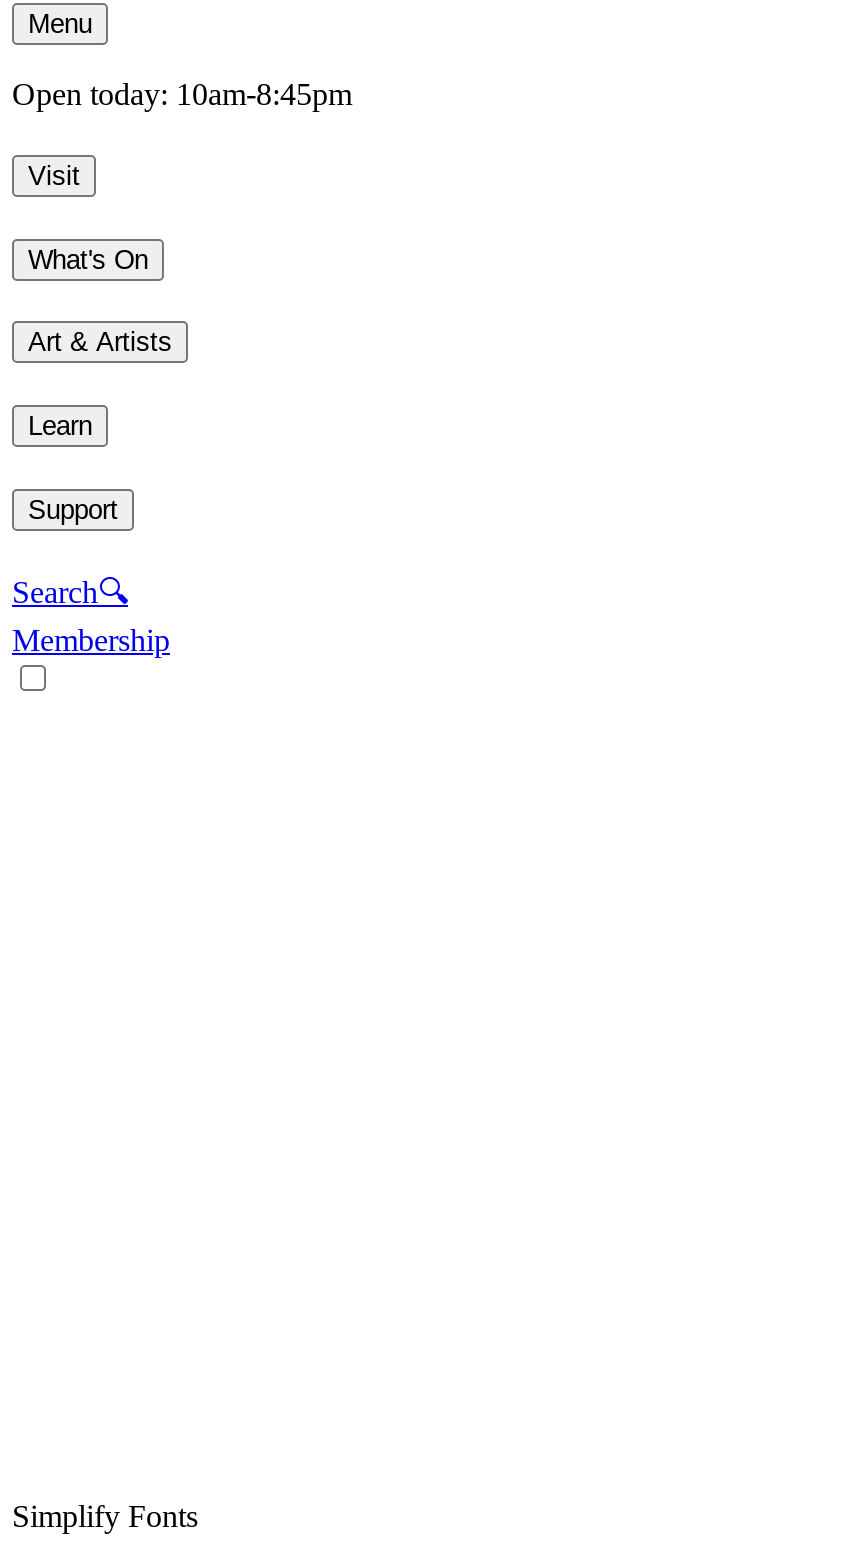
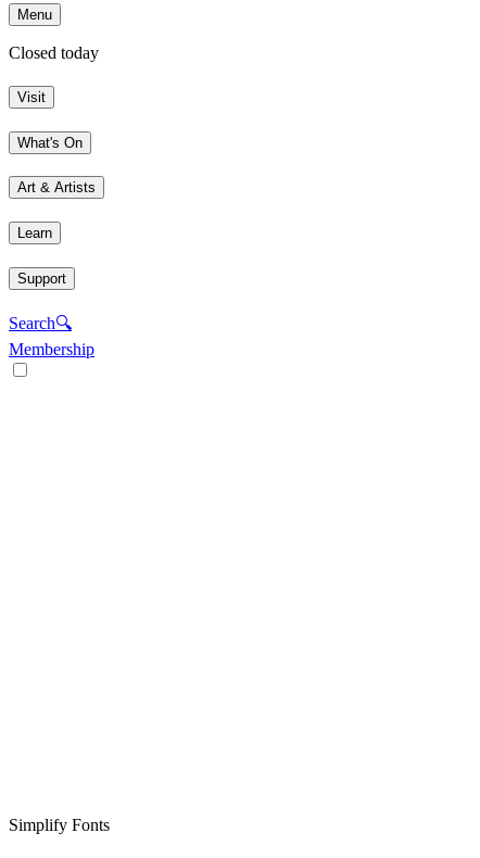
[12,78,352,112] Open today: 10am-8:45pm -> [9,44,99,62] Closed today

